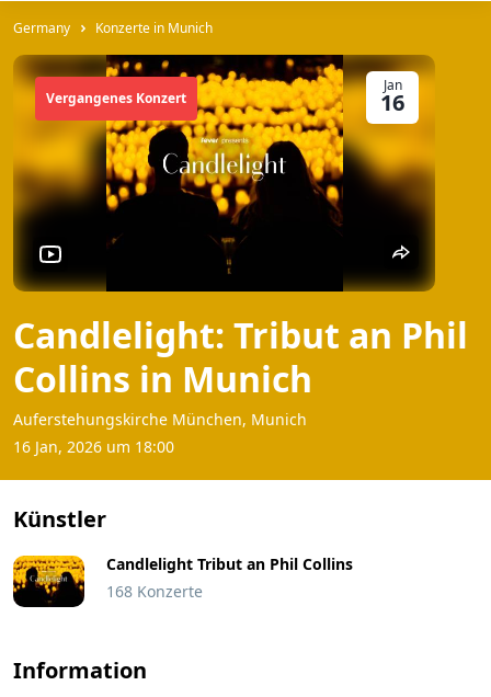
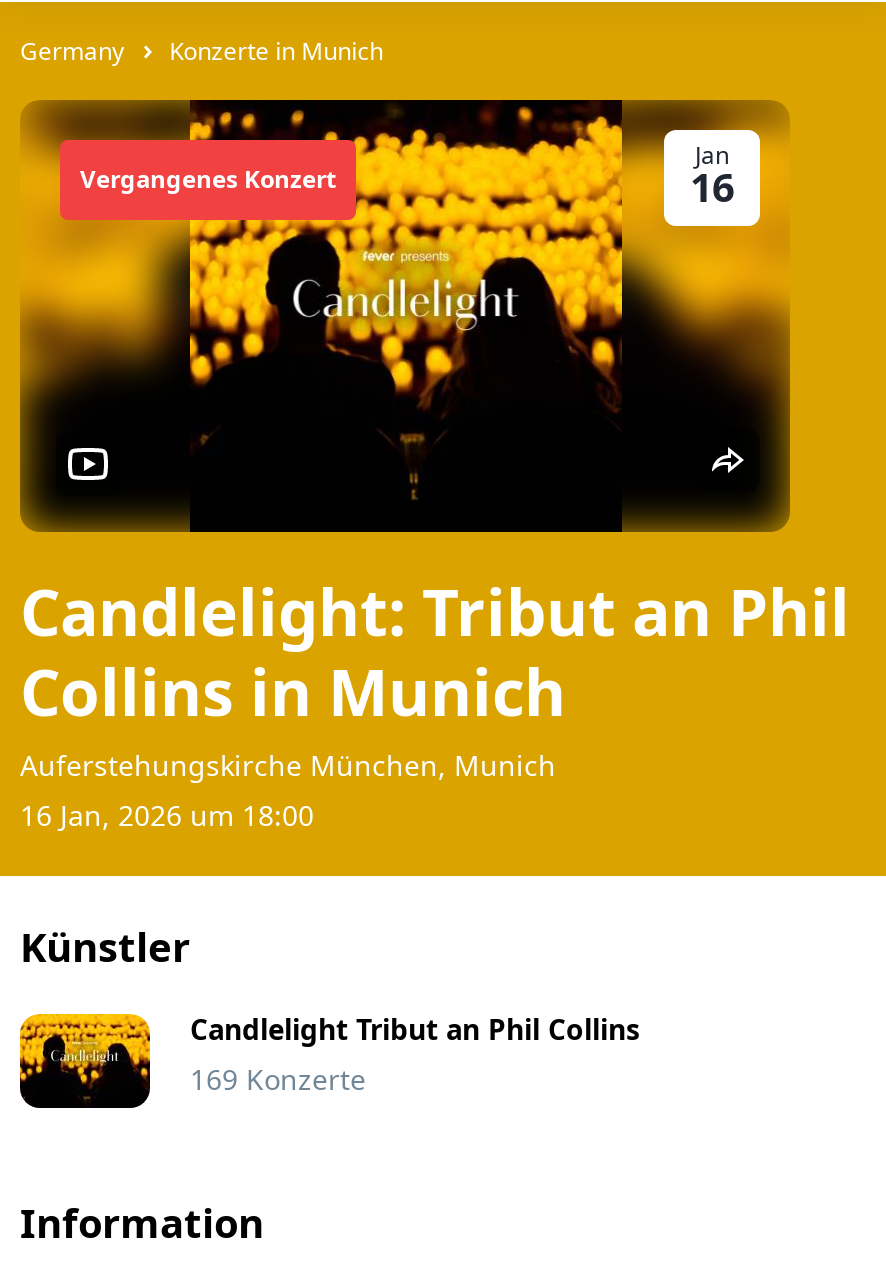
[106,581,203,602] 168 Konzerte -> [190,1060,366,1098] 169 Konzerte

